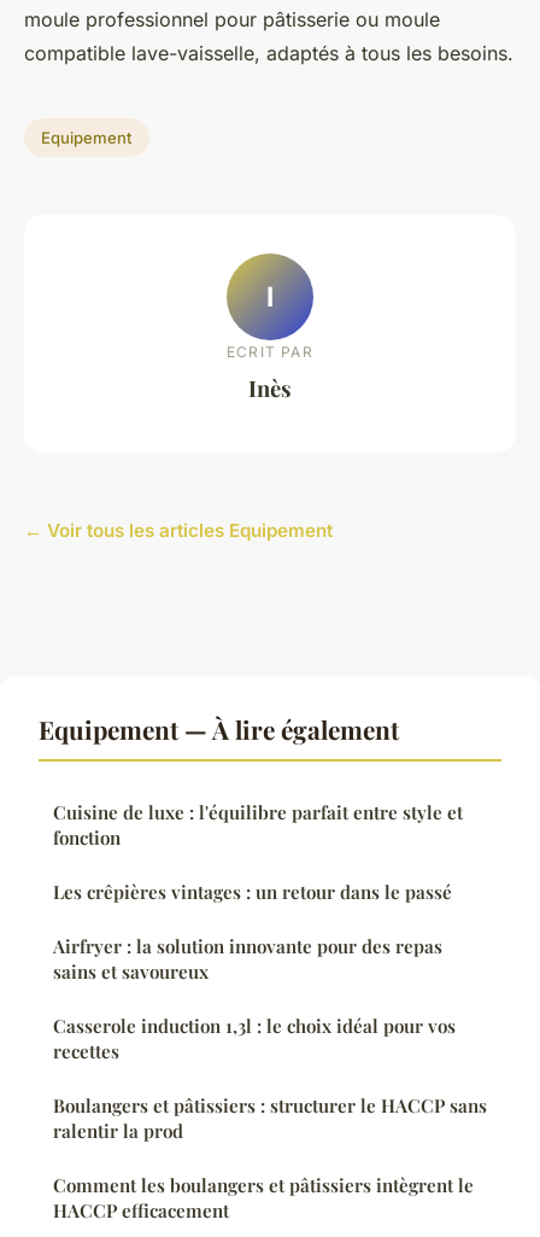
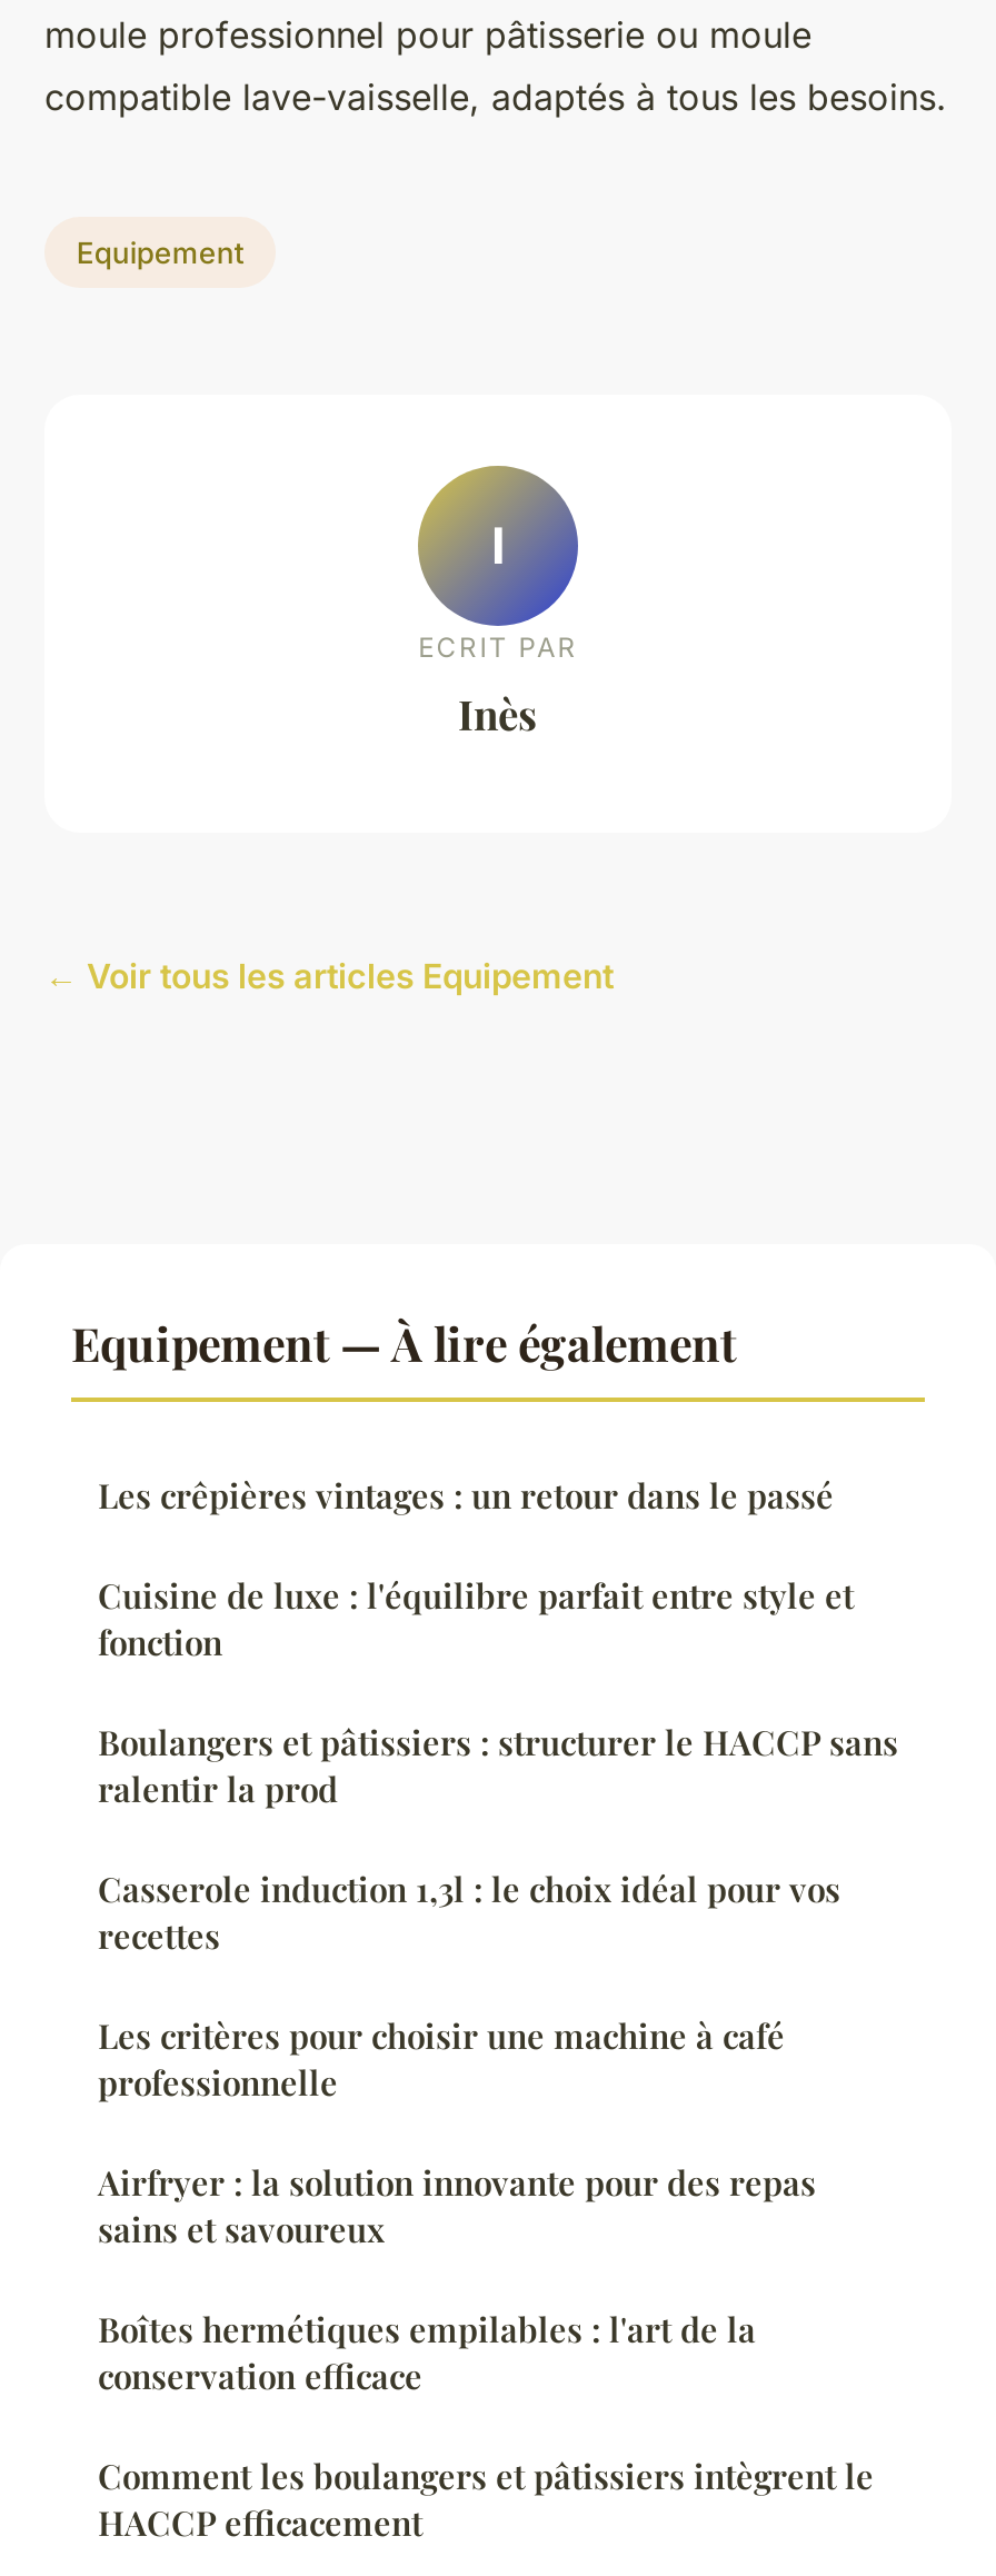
none -> [98,2013,785,2105] Les critères pour choisir une machine à café | professionnelle
moved [53,880,452,904] -> [98,1473,834,1518]: Les crêpières vintages : un retour dans le passé
moved [53,934,442,984] -> [98,2160,816,2251]: Airfryer : la solution innovante pour des repas | sains et savoureux
none -> [98,2307,756,2398] Boîtes hermétiques empilables : l'art de la | conservation efficace
moved [53,1014,487,1143] -> [98,1720,898,1958]: Casserole induction 1,3l : le choix idéal pour vos | recettes | Boulangers et pâtissiers : structurer le HACCP sans | ralentir la prod

